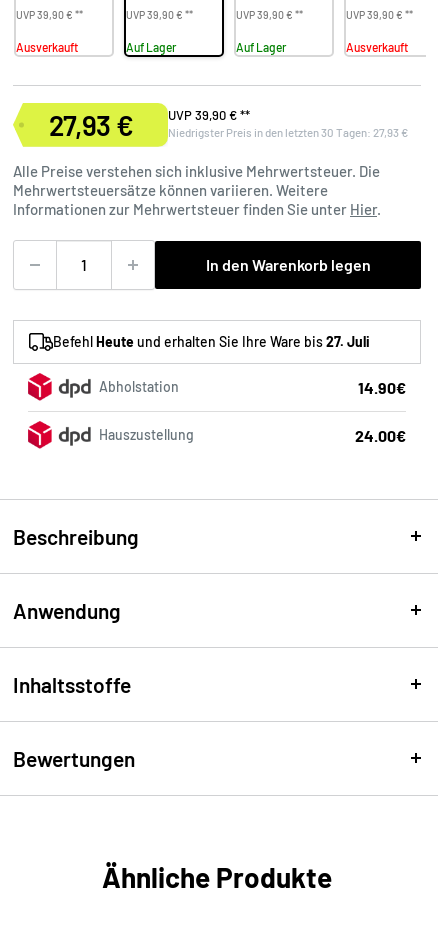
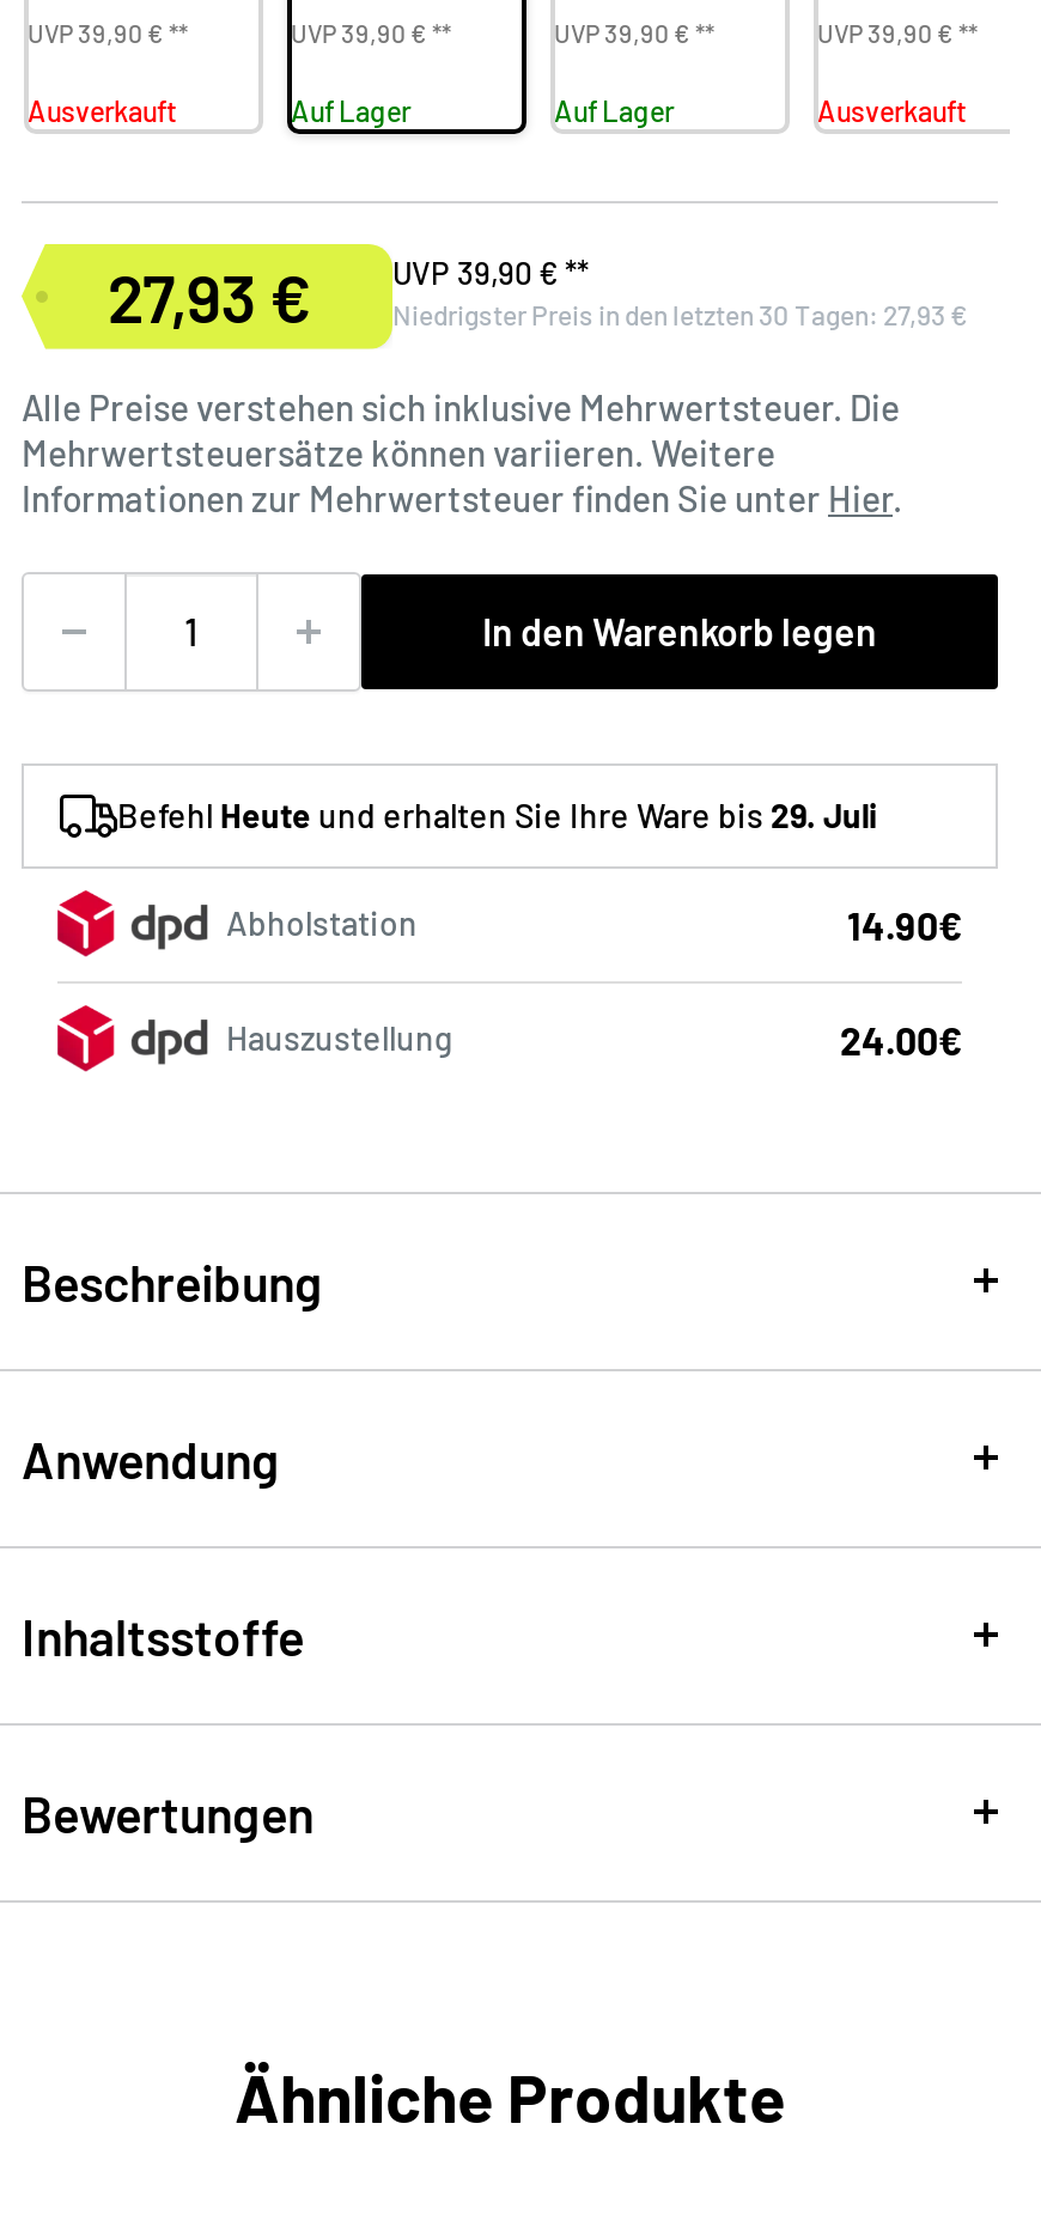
[53,333,370,350] Befehl Heute und erhalten Sie Ihre Ware bis 27. Juli -> [117,794,878,835] Befehl Heute und erhalten Sie Ihre Ware bis 29. Juli

